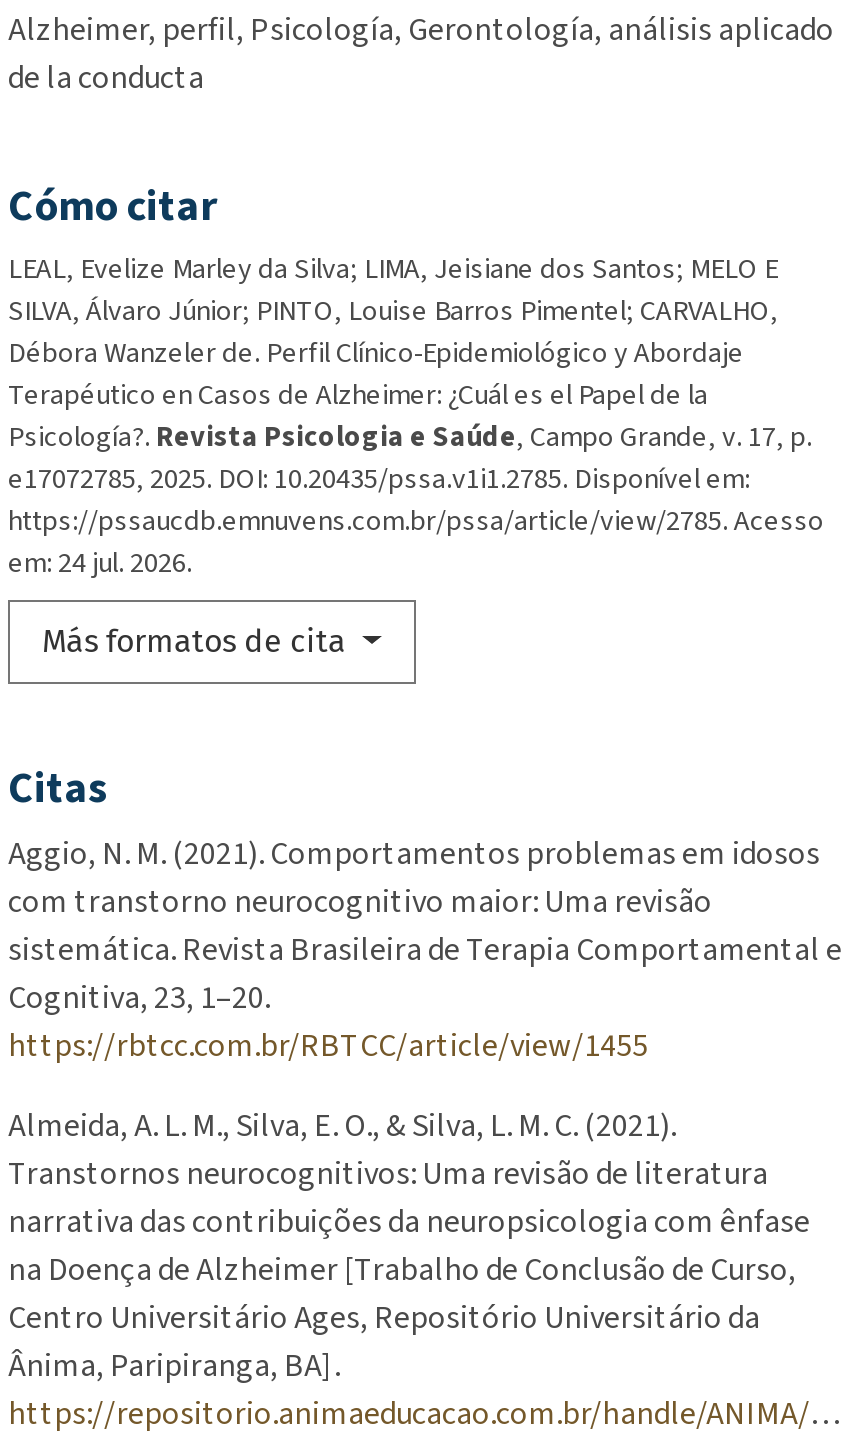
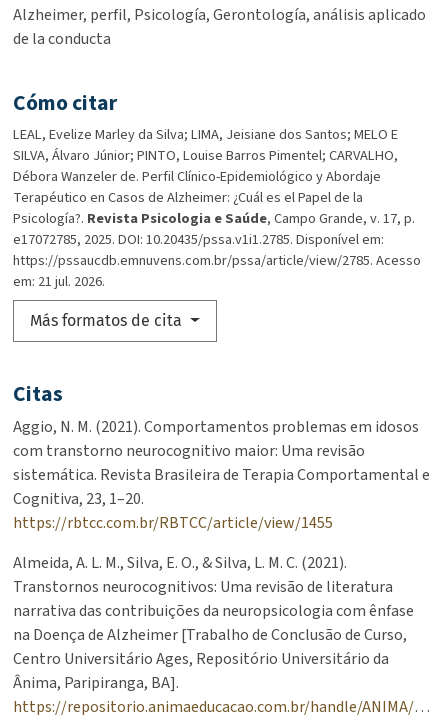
[8,543,192,585] em: 24 jul. 2026. -> [13,271,105,292] em: 21 jul. 2026.

